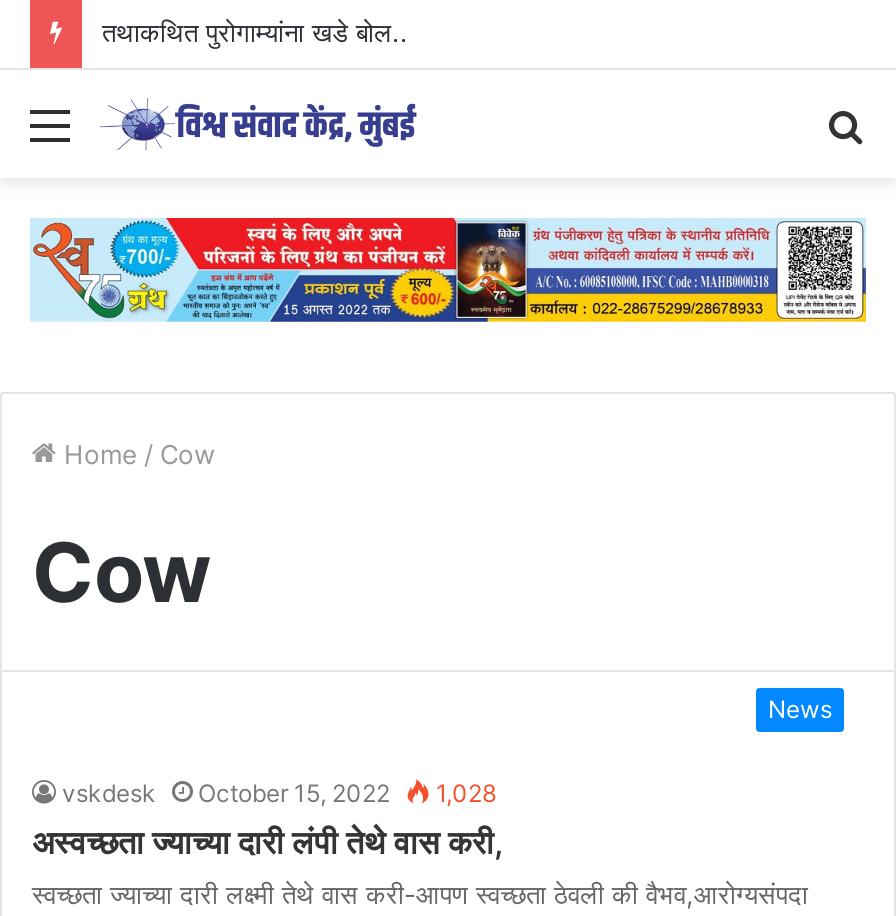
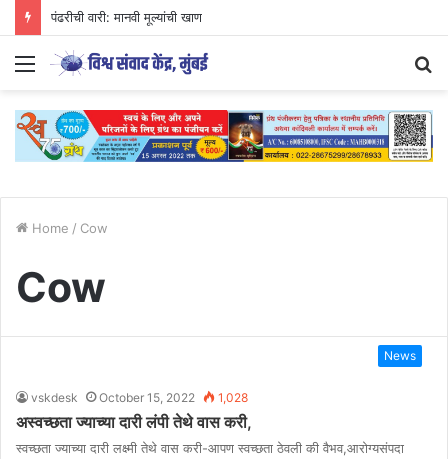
[102,16,408,48] तथाकथित पुरोगाम्यांना खडे बोल.. -> [51,9,202,25] पंढरीची वारी: मानवी मूल्यांची खाण

